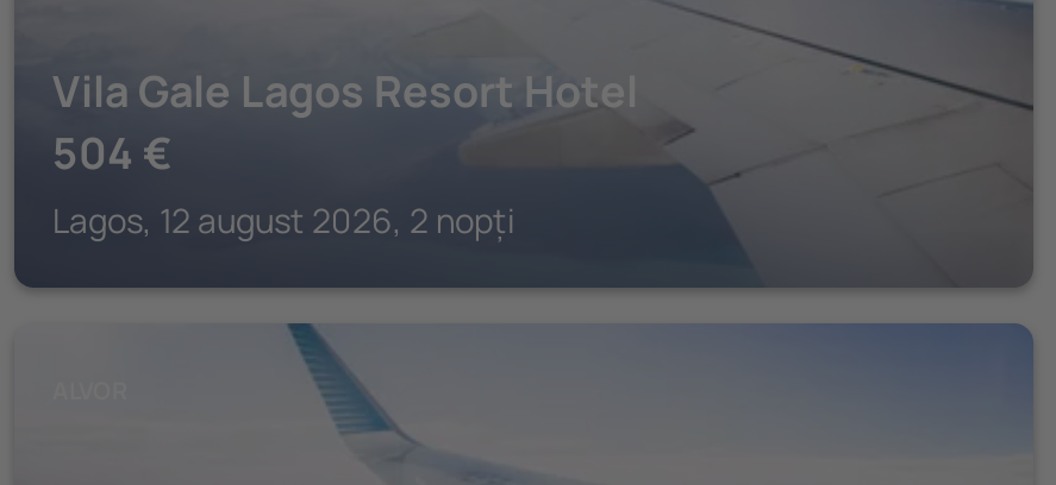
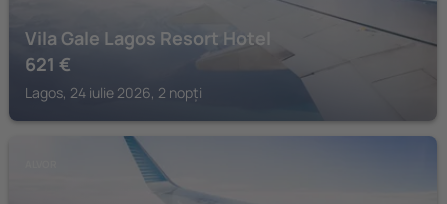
[52,124,171,181] 504 € -> [25,52,71,76] 621 €
[52,197,514,242] Lagos, 12 august 2026, 2 nopți -> [25,83,202,102] Lagos, 24 iulie 2026, 2 nopți

